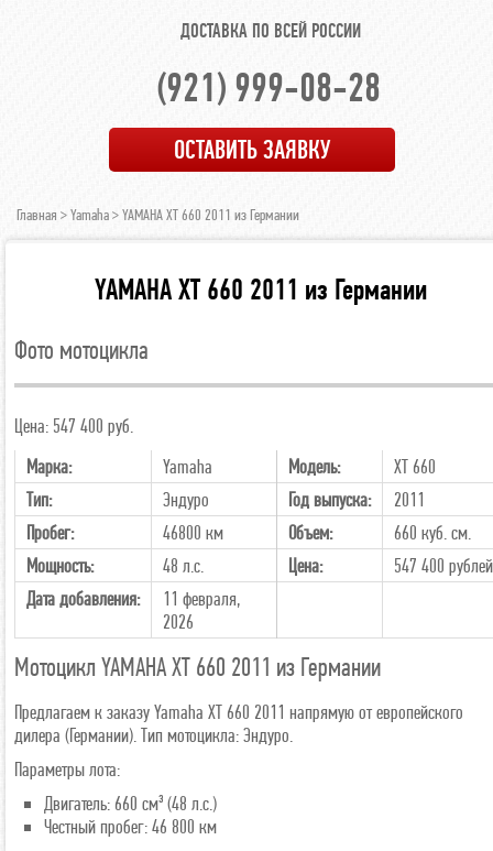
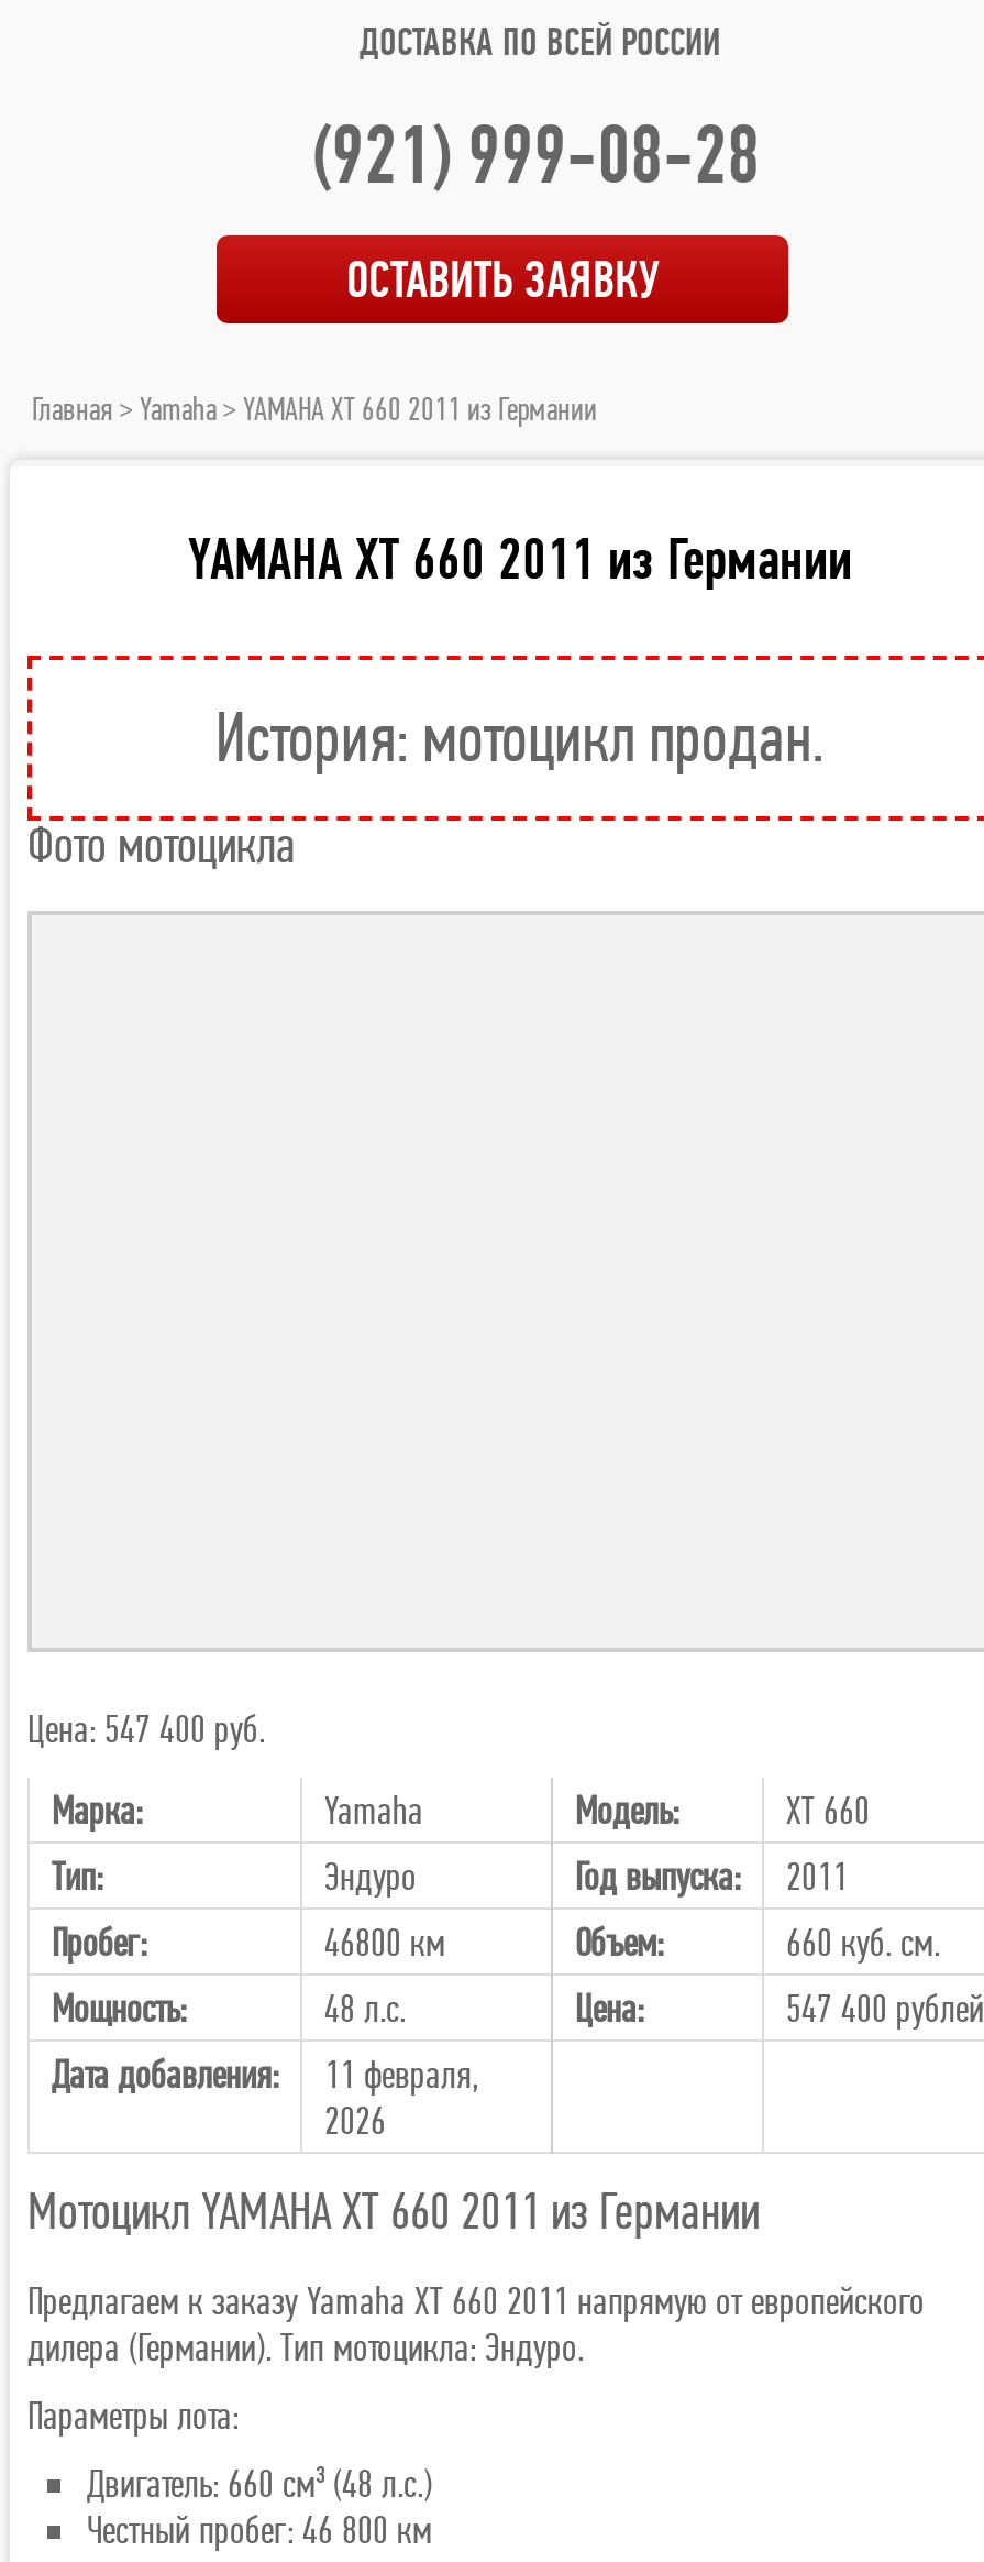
none -> [215,697,825,777] История: мотоцикл продан.

